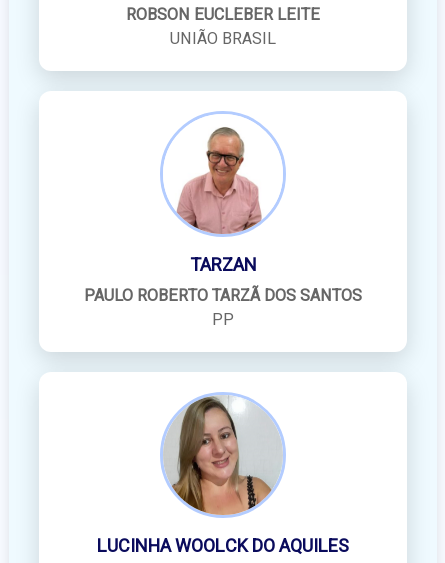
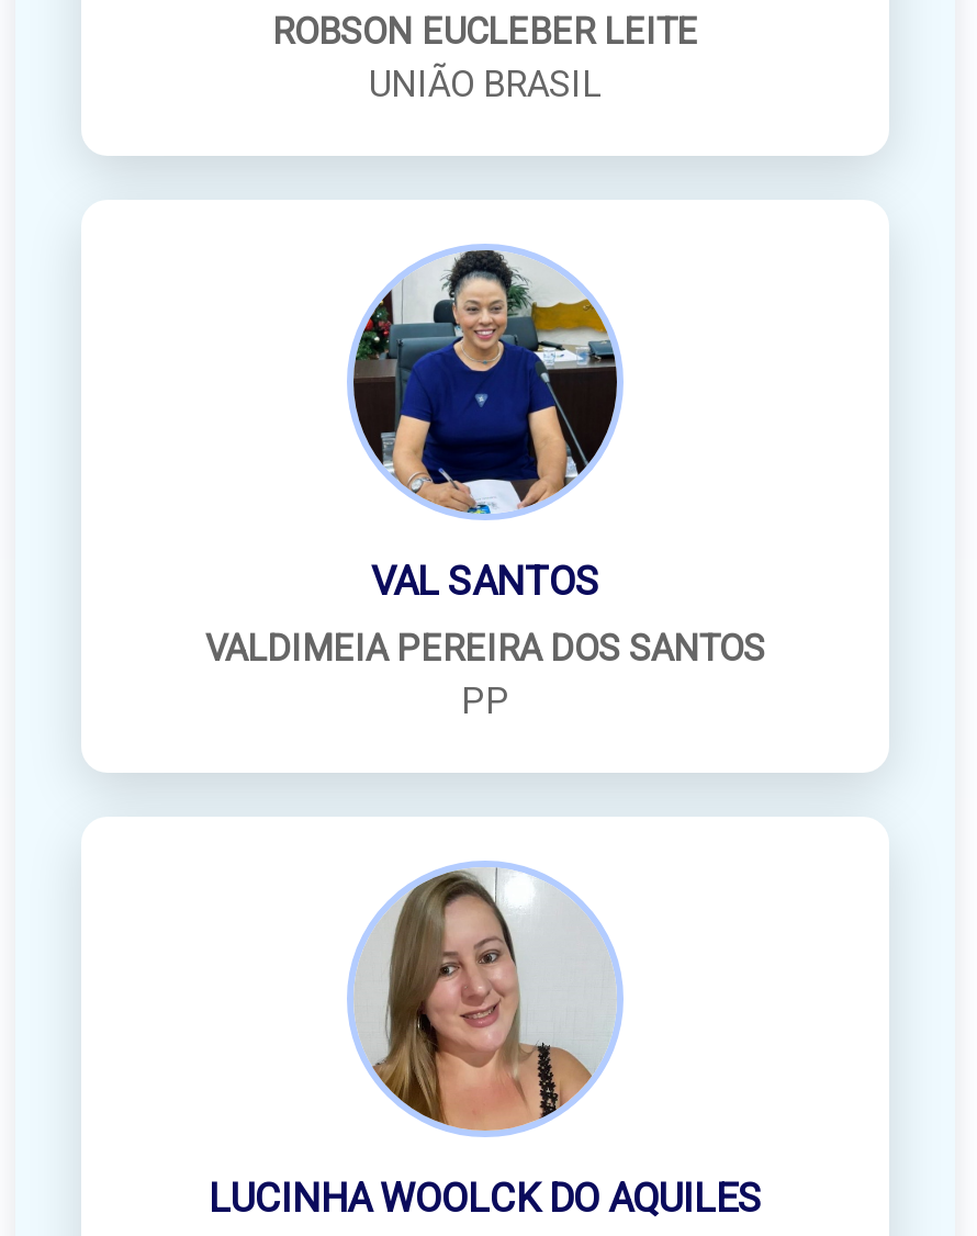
[84,113,362,308] [image] | TARZAN | PAULO ROBERTO TARZÃ DOS SANTOS -> [205,248,765,677] [image] | VAL SANTOS | VALDIMEIA PEREIRA DOS SANTOS

